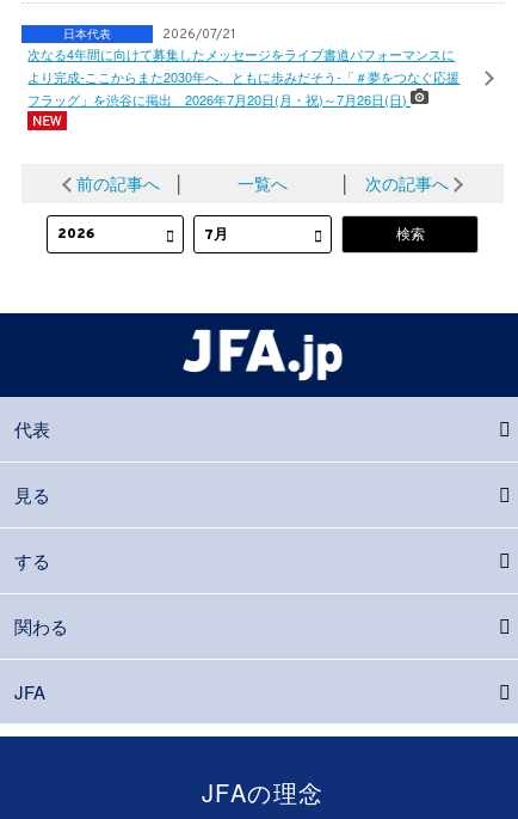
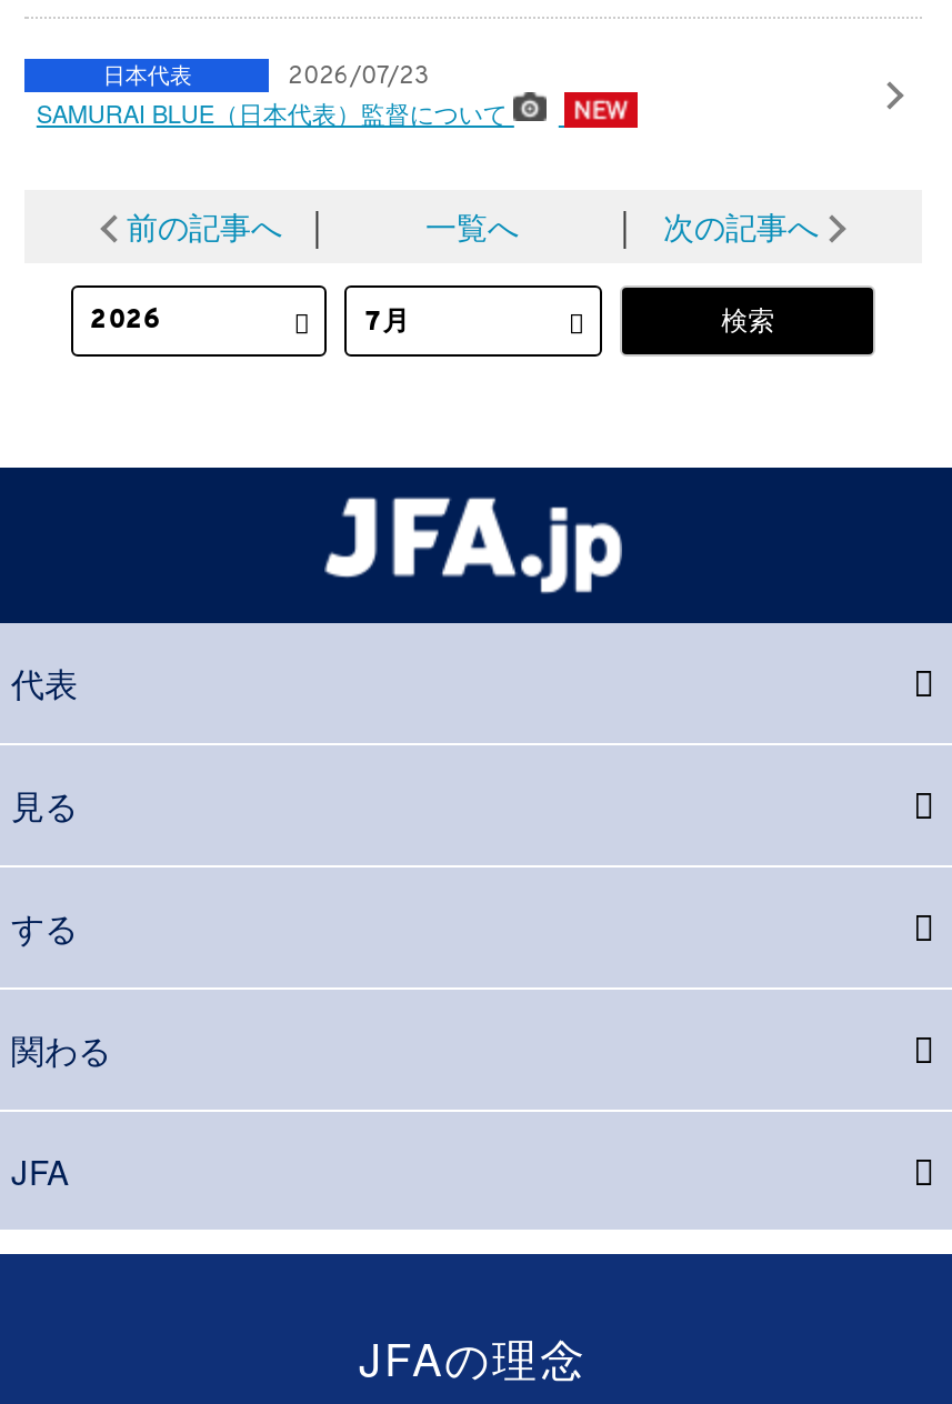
[28,27,460,109] 2026/07/21 | 次なる4年間に向けて募集したメッセージをライブ書道パフォーマンスに | より完成-ここからまた2030年へ、ともに歩みだそう-「＃夢をつなぐ応援 | フラッグ」を渋谷に掲出 2026年7月20日(月・祝)～7月26日(日) -> [36,62,514,131] 2026/07/23 | SAMURAI BLUE（日本代表）監督について

